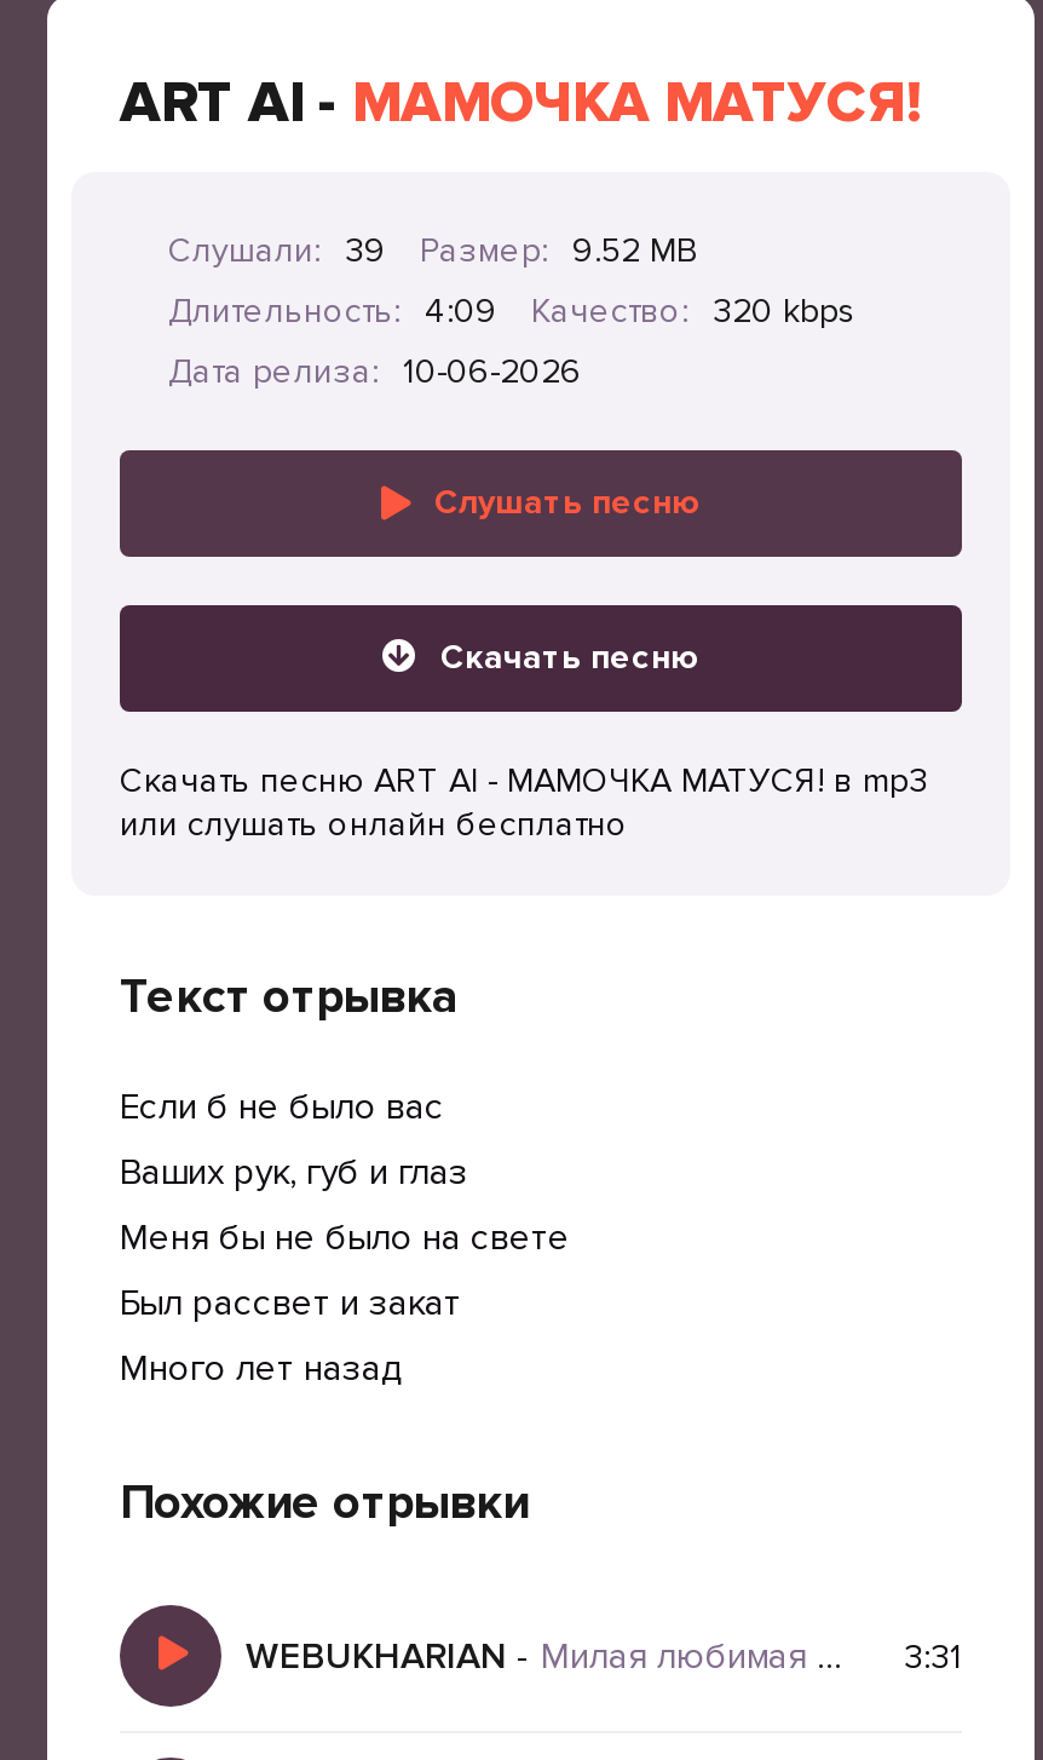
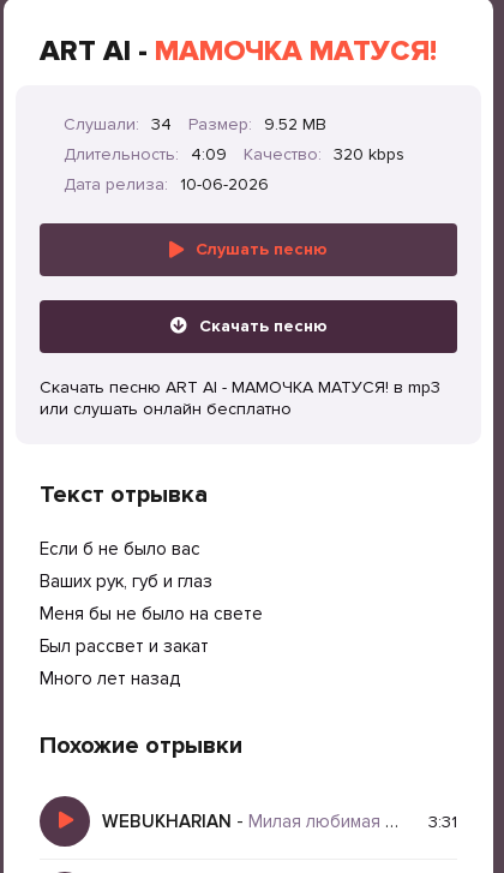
[168,230,386,271] Слушали: 39 -> [64,114,172,134] Слушали: 34

